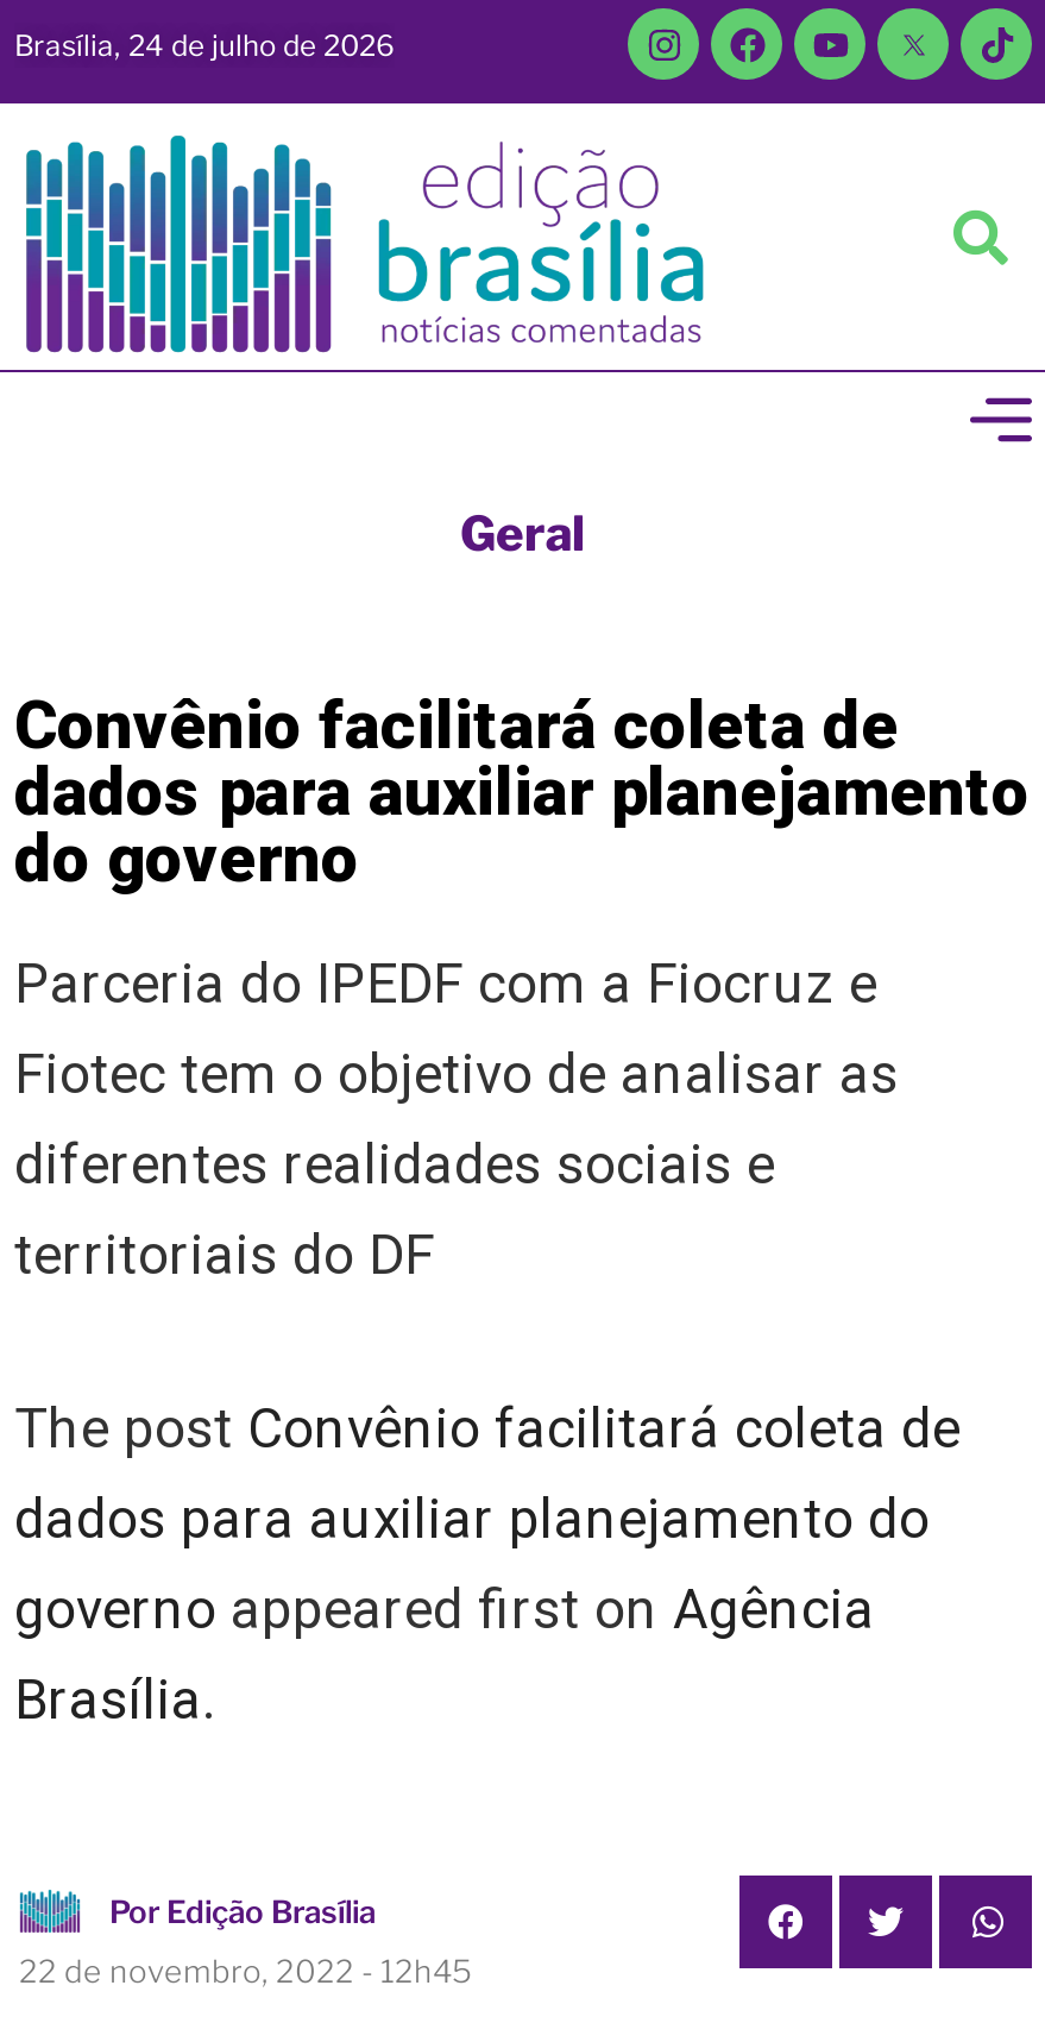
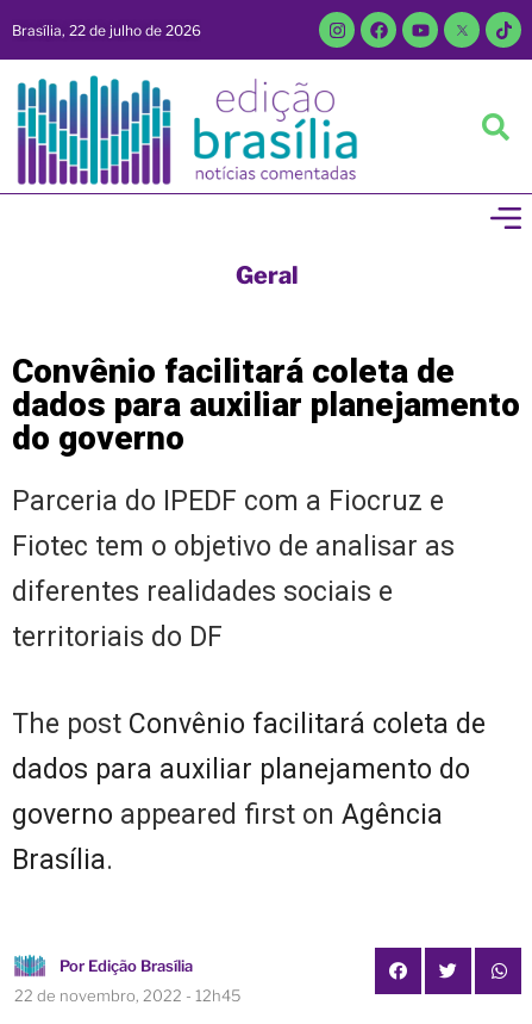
[14,26,395,62] Brasília, 24 de julho de 2026 -> [12,21,201,39] Brasília, 22 de julho de 2026

